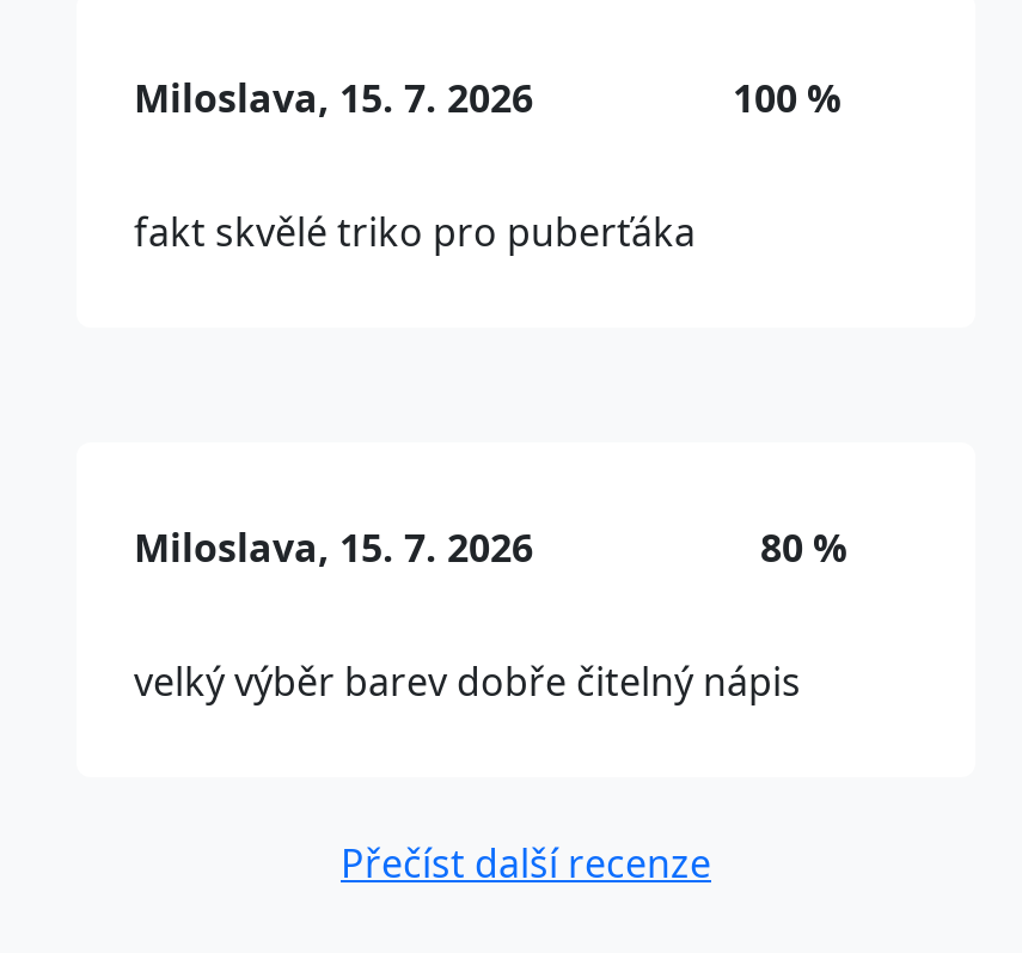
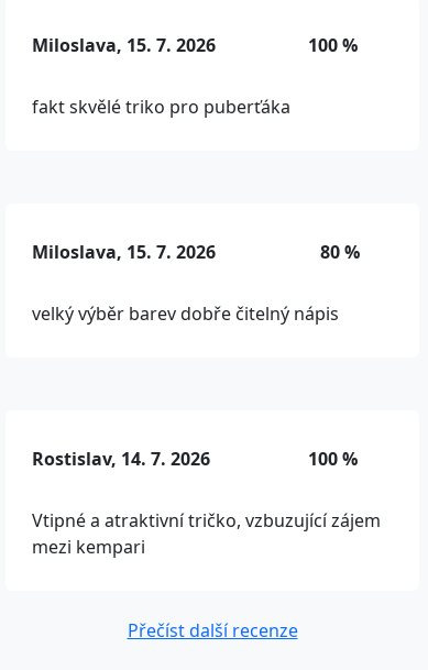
none -> [32,447,381,559] Rostislav, 14. 7. 2026 | 100 % | Vtipné a atraktivní tričko, vzbuzující zájem | mezi kempari

